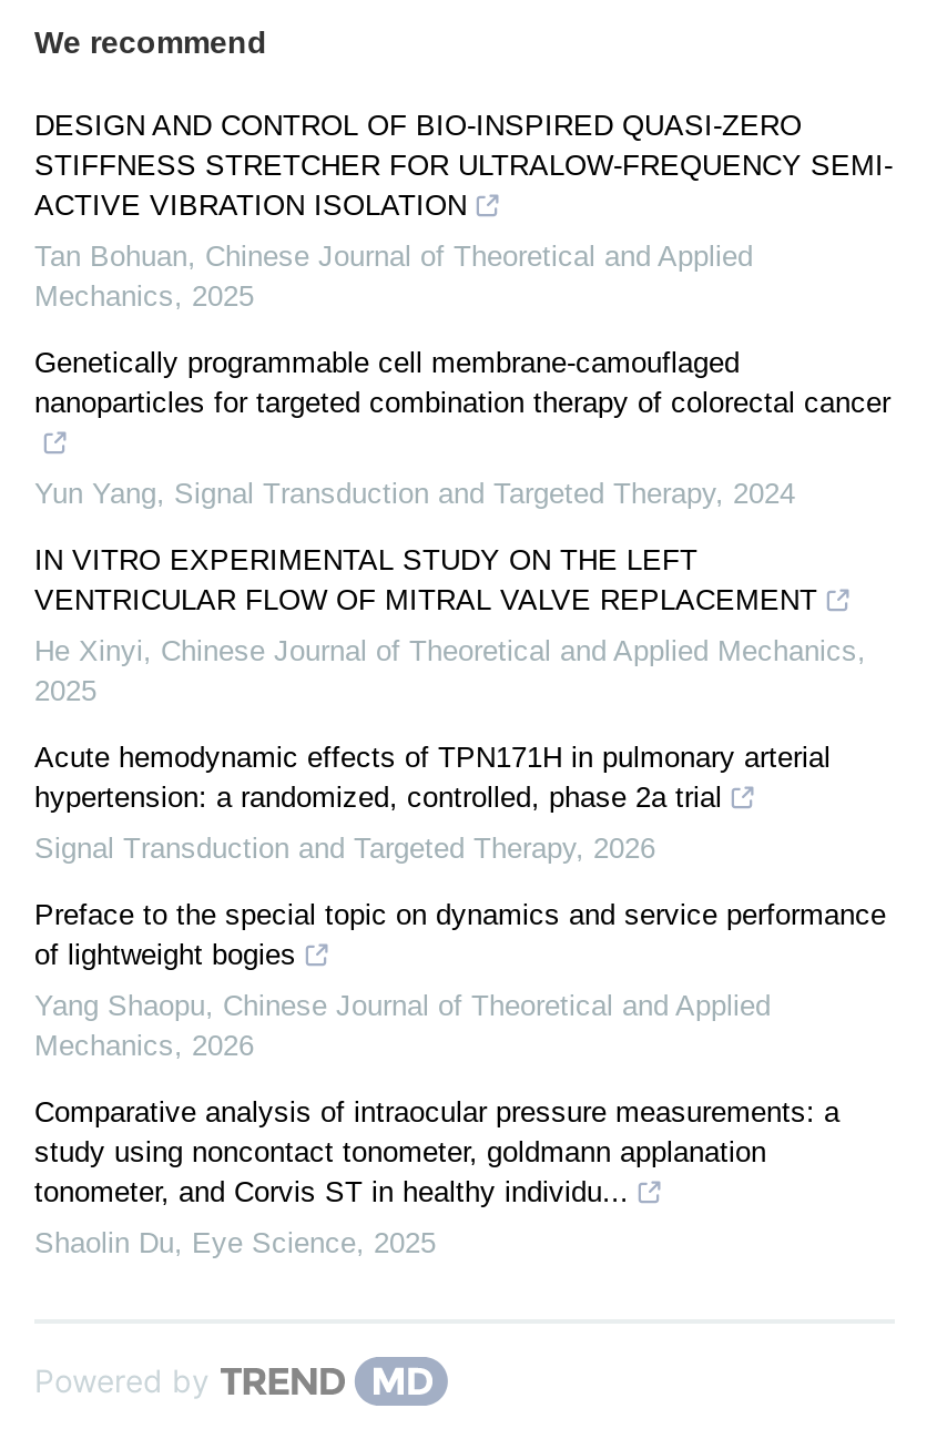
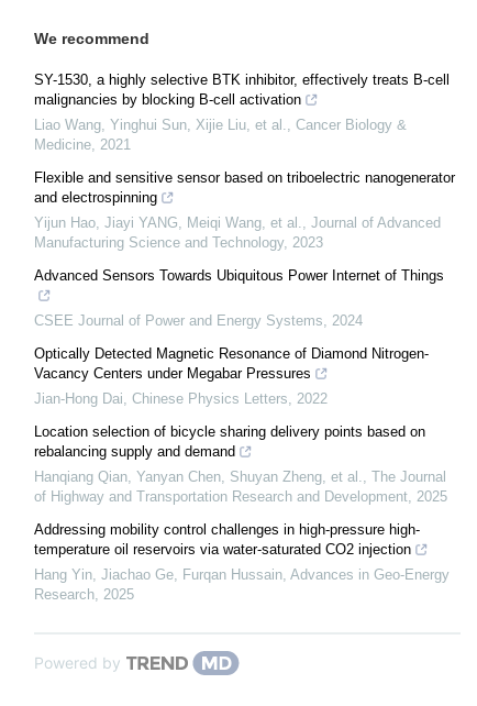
[34,108,893,221] DESIGN AND CONTROL OF BIO-INSPIRED QUASI-ZERO | STIFFNESS STRETCHER FOR ULTRALOW-FREQUENCY SEMI- | ACTIVE VIBRATION ISOLATION -> [34,72,450,108] SY-1530, a highly selective BTK inhibitor, effectively treats B-cell | malignancies by blocking B-cell activation
[34,239,753,312] Tan Bohuan, Chinese Journal of Theoretical and Applied | Mechanics, 2025 -> [34,117,407,153] Liao Wang, Yinghui Sun, Xijie Liu, et al., Cancer Biology & | Medicine, 2021
[34,345,890,418] Genetically programmable cell membrane-camouflaged | nanoparticles for targeted combination therapy of colorectal cancer -> [34,169,455,206] Flexible and sensitive sensor based on triboelectric nanogenerator | and electrospinning
[34,476,795,509] Yun Yang, Signal Transduction and Targeted Therapy, 2024 -> [34,215,441,251] Yijun Hao, Jiayi YANG, Meiqi Wang, et al., Journal of Advanced | Manufacturing Science and Technology, 2023
[34,542,817,616] IN VITRO EXPERIMENTAL STUDY ON THE LEFT | VENTRICULAR FLOW OF MITRAL VALVE REPLACEMENT -> [34,267,444,284] Advanced Sensors Towards Ubiquitous Power Internet of Things
[34,633,866,706] He Xinyi, Chinese Journal of Theoretical and Applied Mechanics, | 2025 -> [34,312,363,329] CSEE Journal of Power and Energy Systems, 2024
[34,740,831,813] Acute hemodynamic effects of TPN171H in pulmonary arterial | hypertension: a randomized, controlled, phase 2a trial -> [34,345,429,382] Optically Detected Magnetic Resonance of Diamond Nitrogen- | Vacancy Centers under Megabar Pressures
[34,831,655,864] Signal Transduction and Targeted Therapy, 2026 -> [34,390,328,407] Jian-Hong Dai, Chinese Physics Letters, 2022
[34,897,886,970] Preface to the special topic on dynamics and service performance | of lightweight bogies -> [34,423,425,460] Location selection of bicycle sharing delivery points based on | rebalancing supply and demand
[34,988,771,1061] Yang Shaopu, Chinese Journal of Theoretical and Applied | Mechanics, 2026 -> [34,469,447,505] Hanqiang Qian, Yanyan Chen, Shuyan Zheng, et al., The Journal | of Highway and Transportation Research and Development, 2025
[34,1094,839,1207] Comparative analysis of intraocular pressure measurements: a | study using noncontact tonometer, goldmann applanation | tonometer, and Corvis ST in healthy individu... -> [34,521,420,558] Addressing mobility control challenges in high-pressure high- | temperature oil reservoirs via water-saturated CO2 injection
[34,1225,436,1258] Shaolin Du, Eye Science, 2025 -> [34,566,450,603] Hang Yin, Jiachao Ge, Furqan Hussain, Advances in Geo-Energy | Research, 2025

